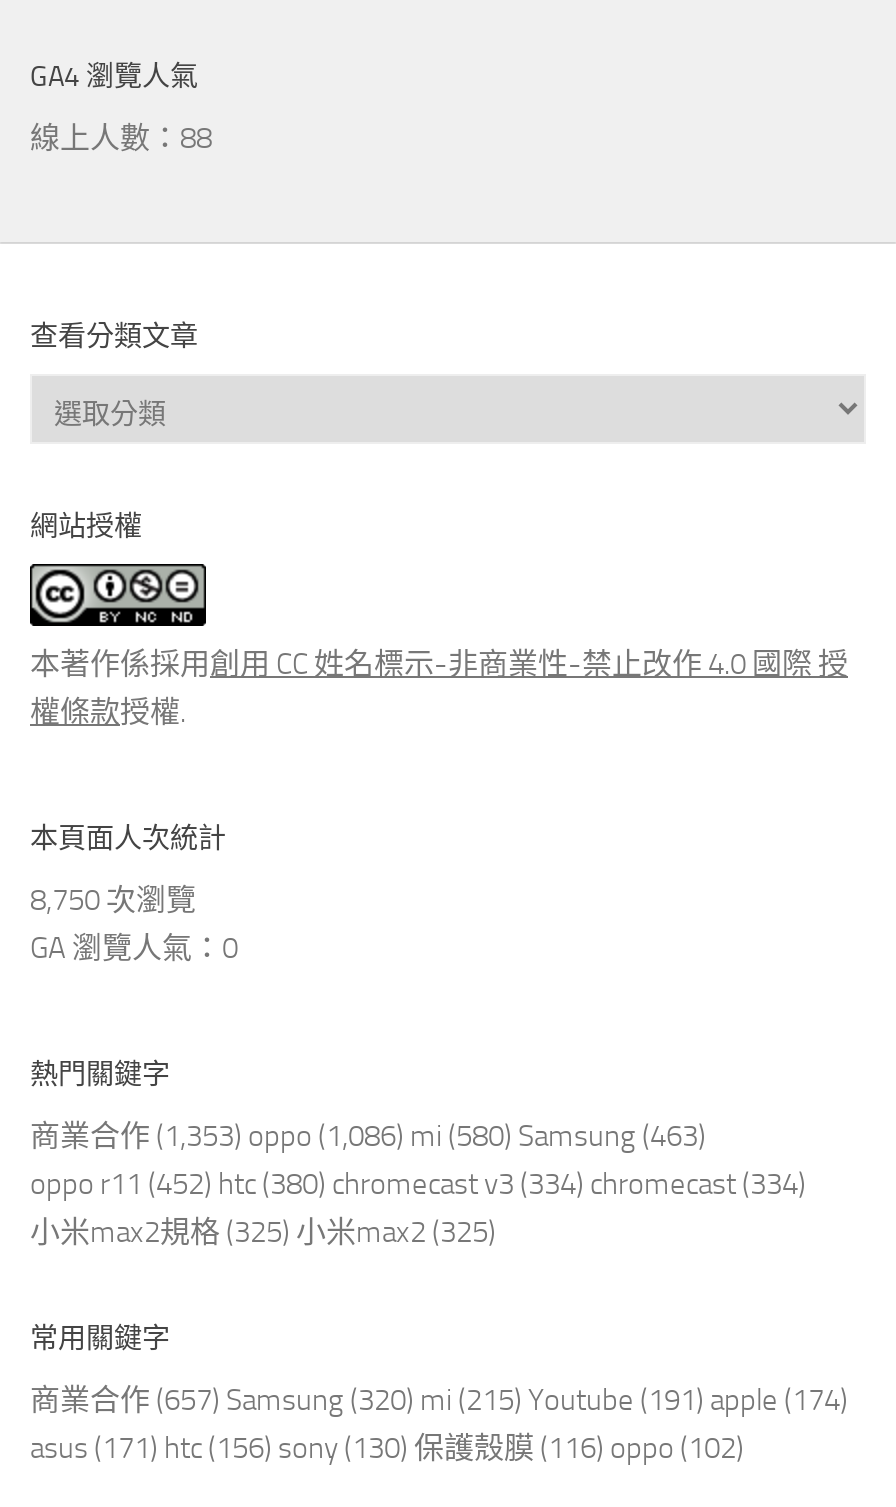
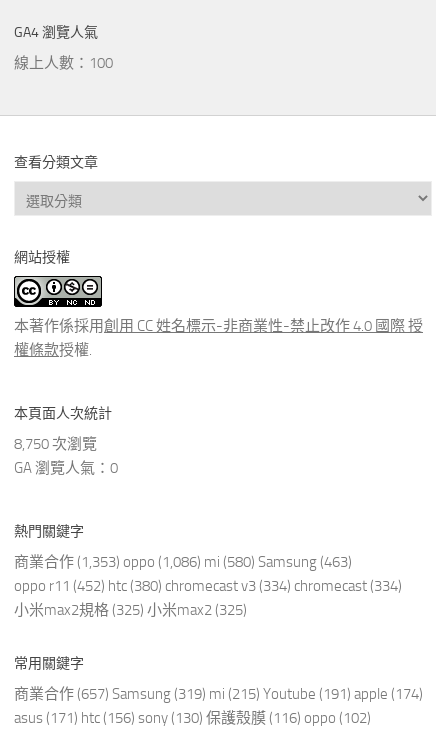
[30,120,212,156] 線上人數：88 -> [14,54,113,72] 線上人數：100
[30,1382,848,1418] 商業合作(657) Samsung (320) mi (215) Youtube (191) apple (174) -> [14,685,423,703] 商業合作(657) Samsung (319) mi (215) Youtube (191) apple (174)

